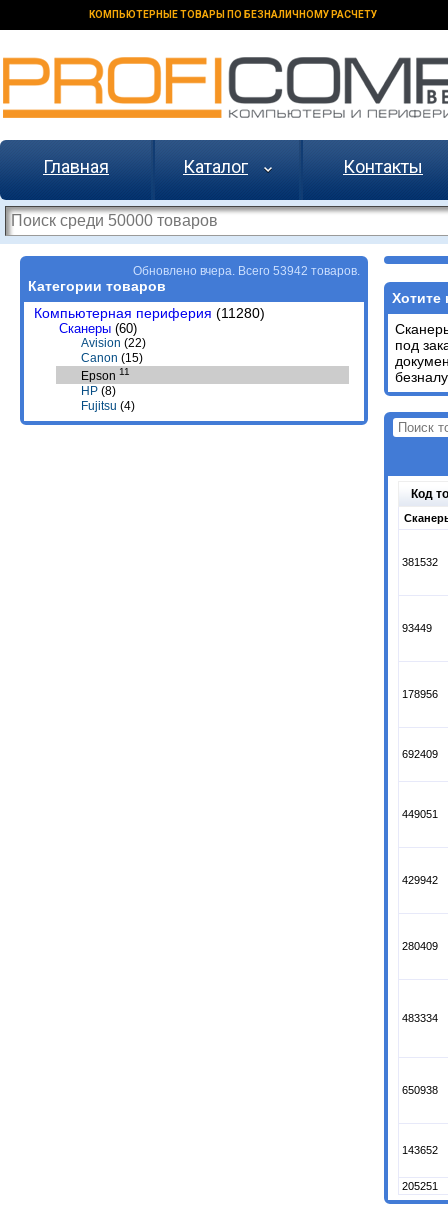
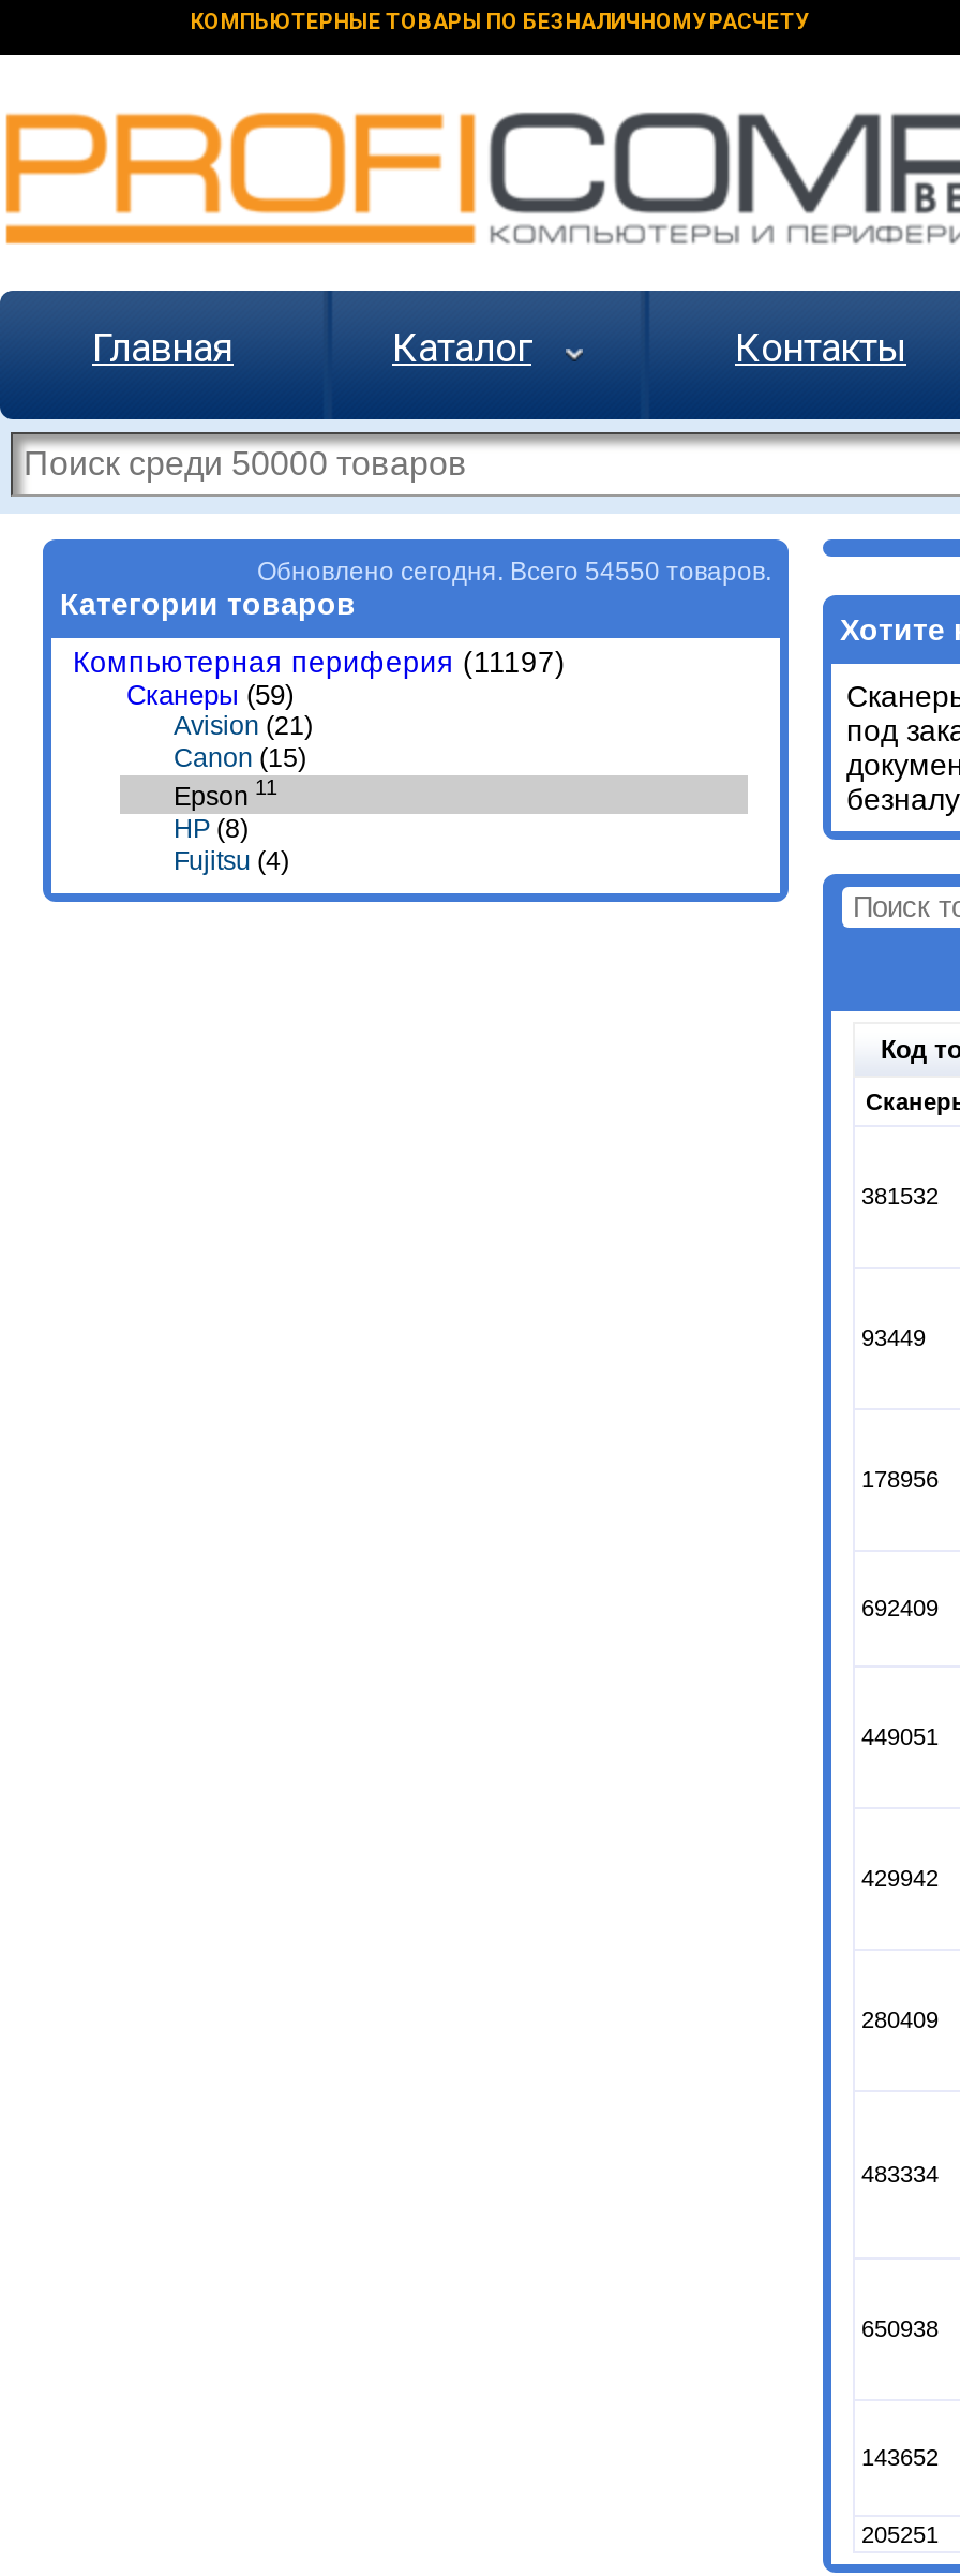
[133,264,360,278] Обновлено вчера. Всего 53942 товаров. -> [257,557,771,587] Обновлено сегодня. Всего 54550 товаров.
[34,306,265,321] Компьютерная периферия (11280) -> [73,647,566,679] Компьютерная периферия (11197)
[59,321,137,336] Сканеры (60) -> [126,679,294,711] Сканеры (59)
[81,336,146,350] Avision (22) -> [174,711,313,741] Avision (21)

